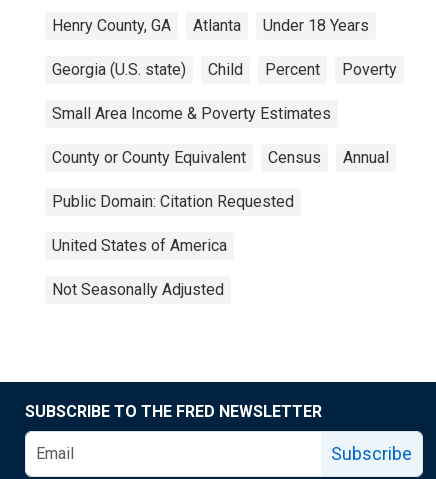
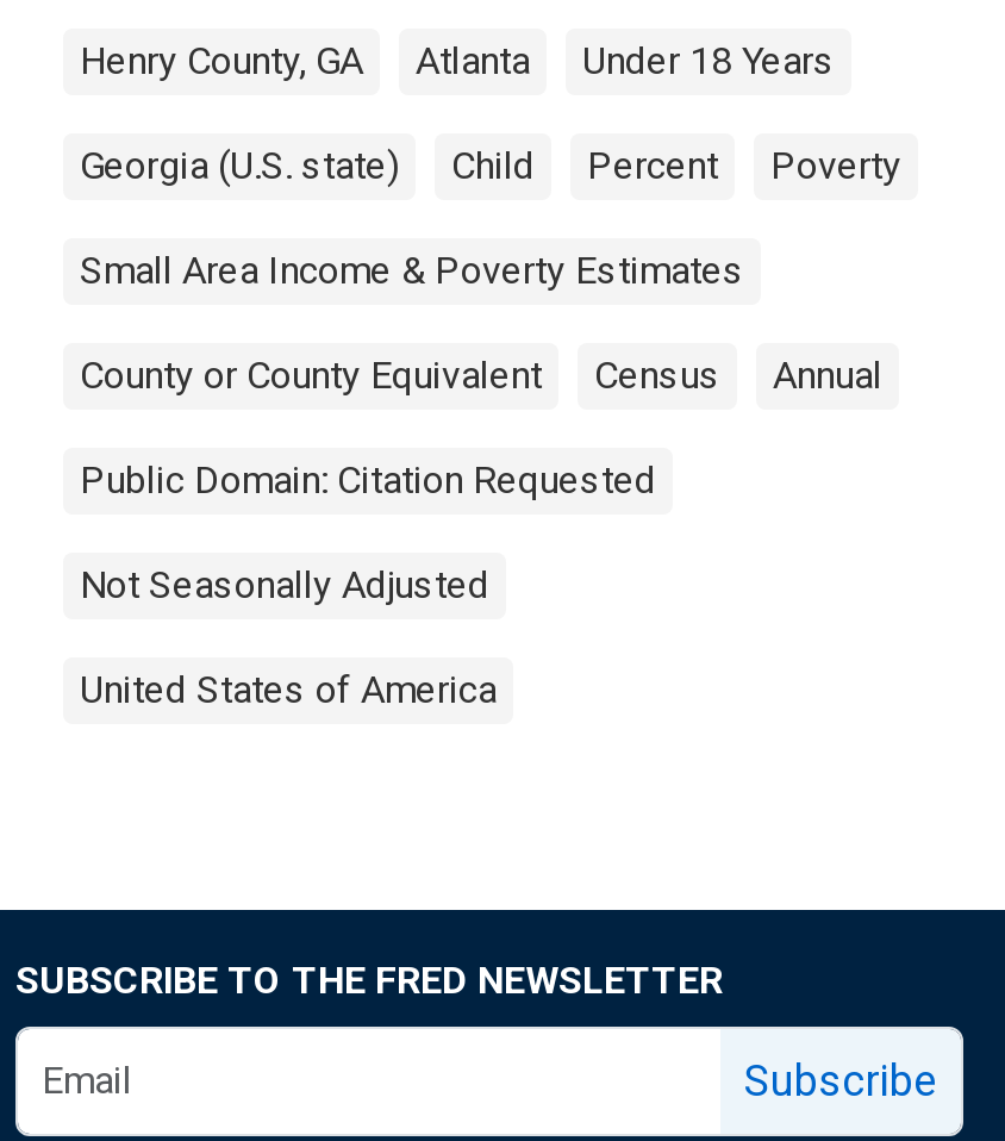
moved [52,236,227,255] -> [80,667,497,712]: United States of America
moved [52,280,224,299] -> [80,562,489,607]: Not Seasonally Adjusted

